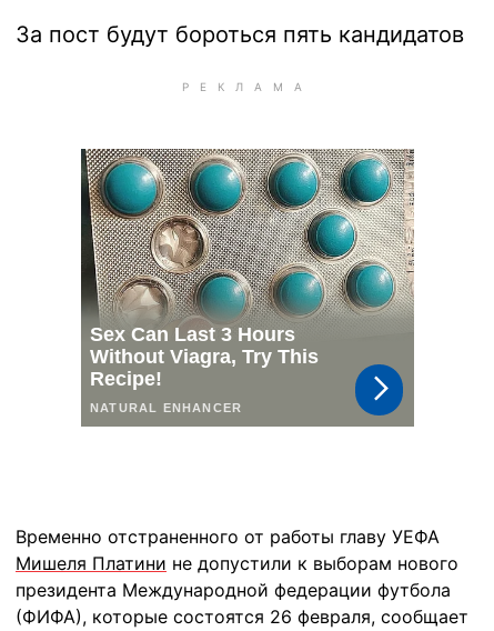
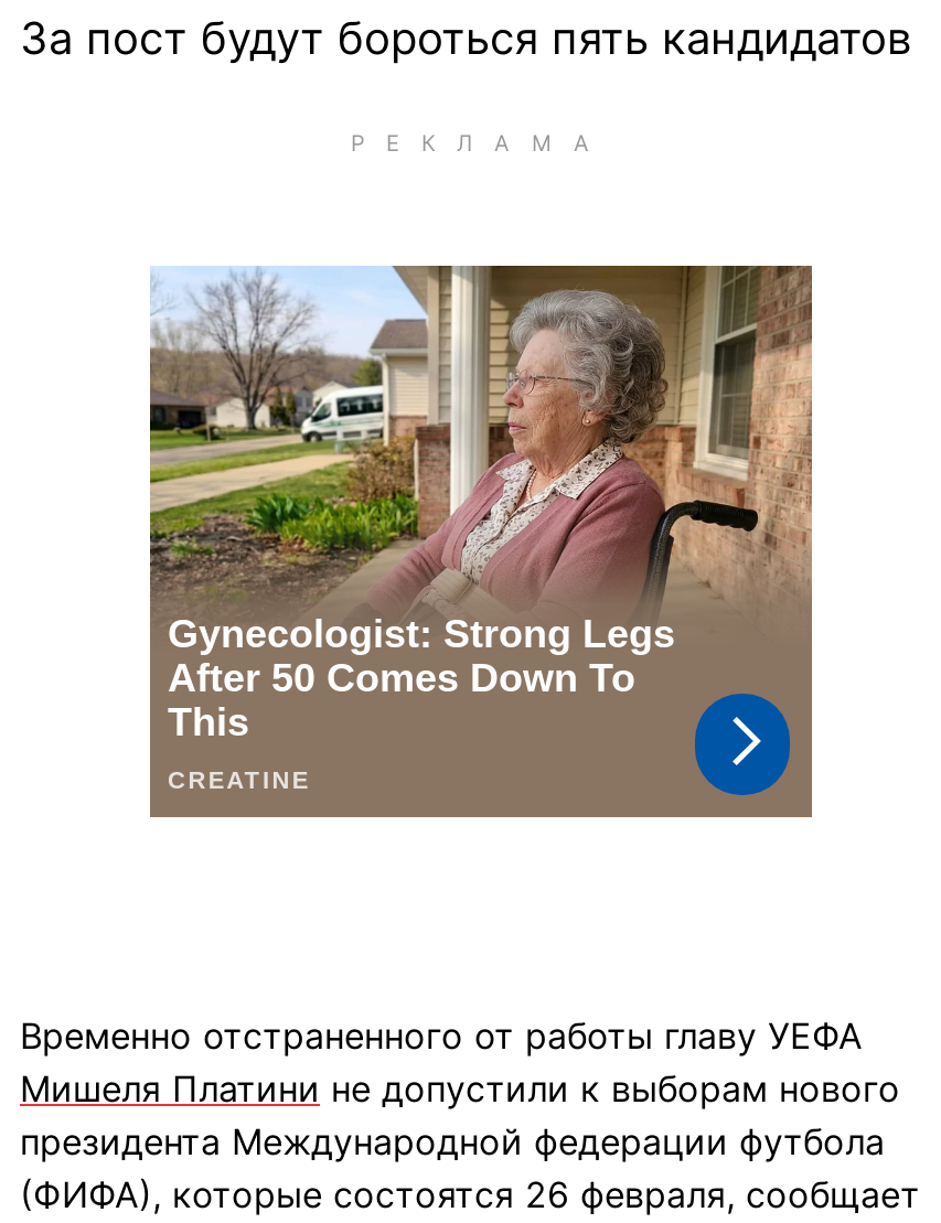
[80,148,414,425] [image] -> [148,266,812,813] [image]

